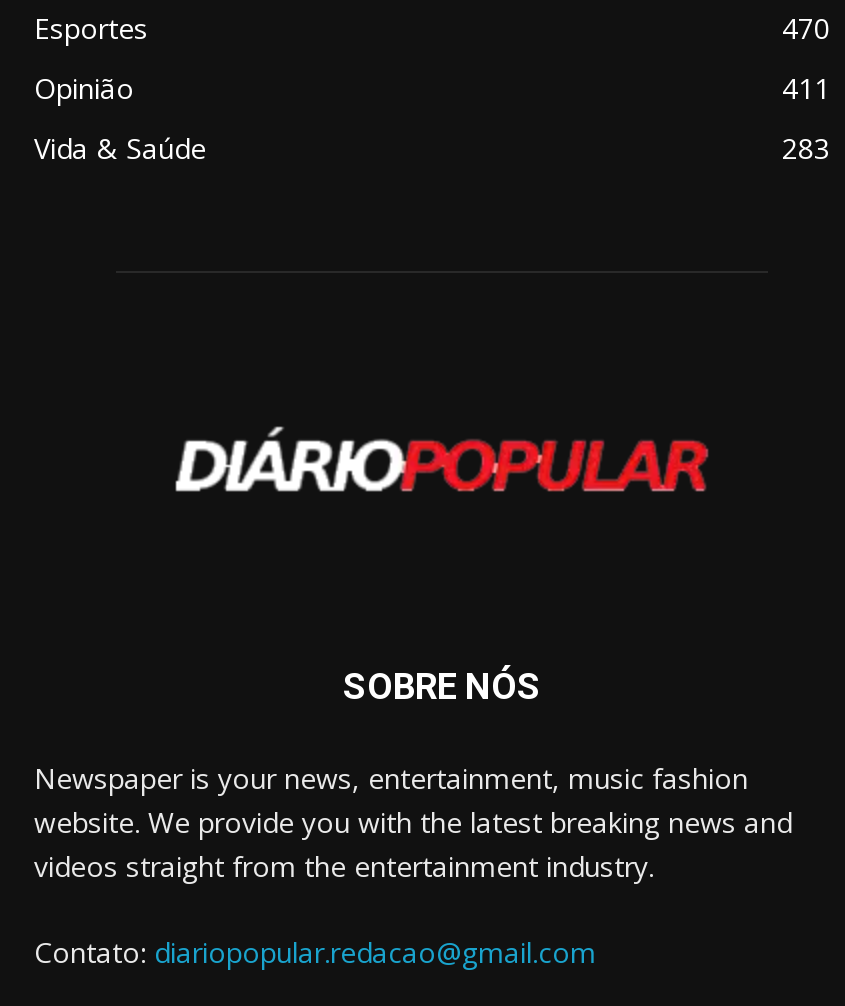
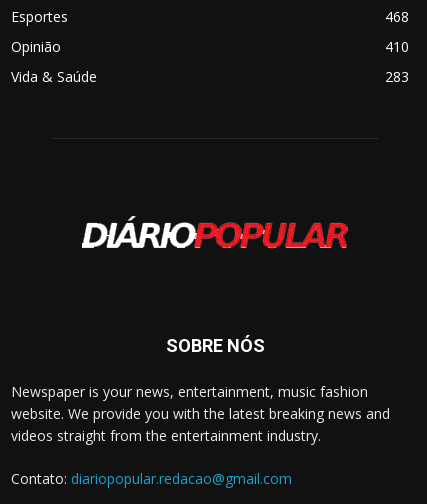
[782,9,830,47] 470 -> [385,7,409,26] 468
[782,69,830,107] 411 -> [385,37,409,56] 410

